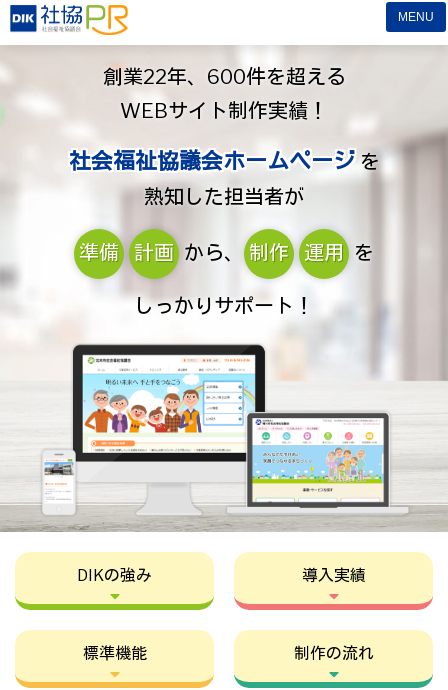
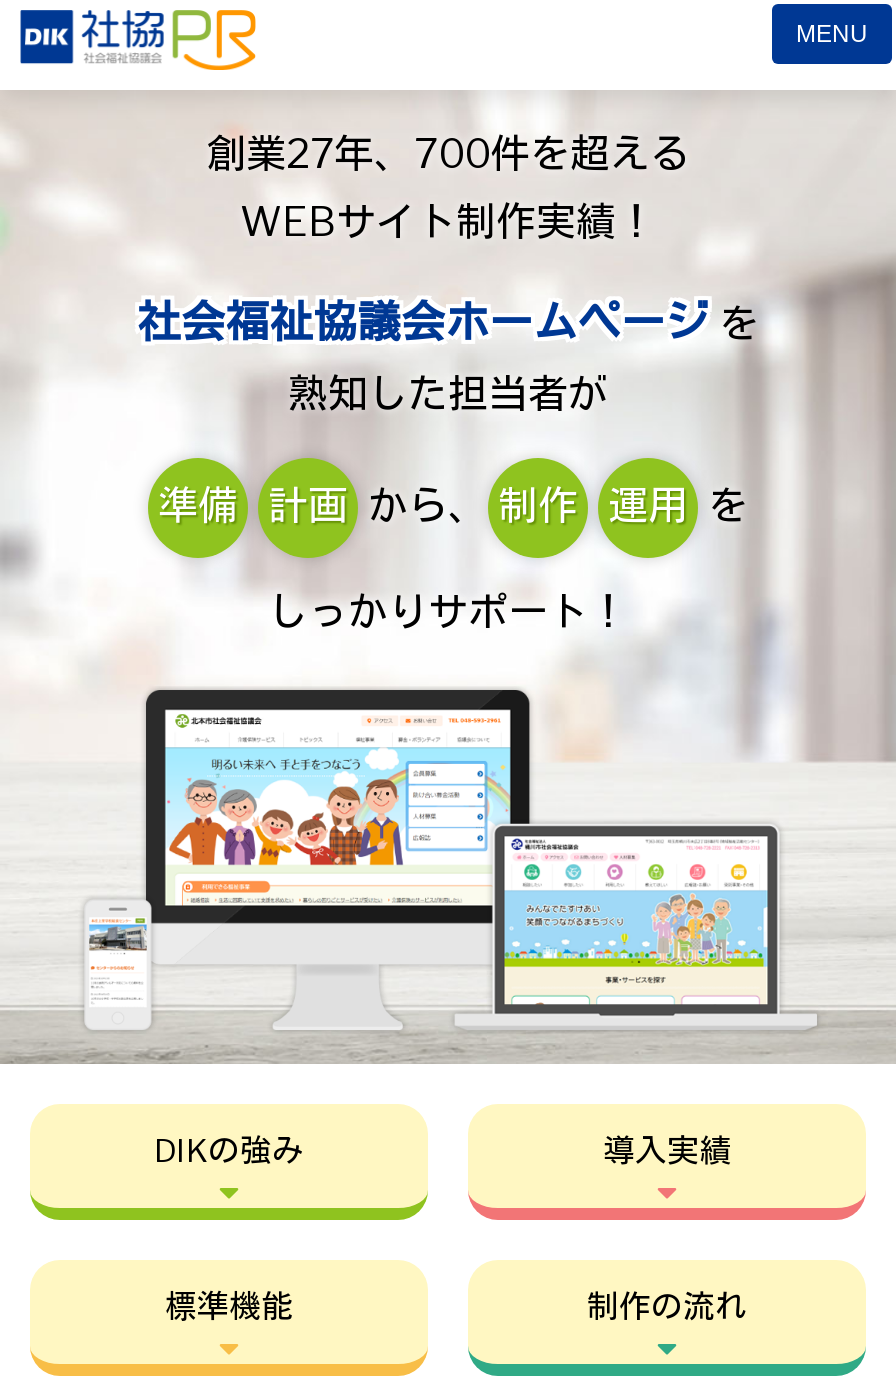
[102,65,345,89] 創業22年、600件を超える -> [206,130,690,178] 創業27年、700件を超える

